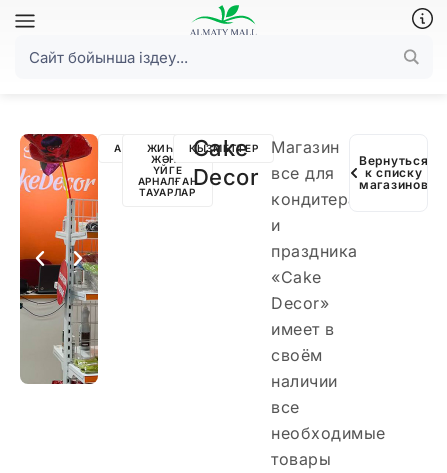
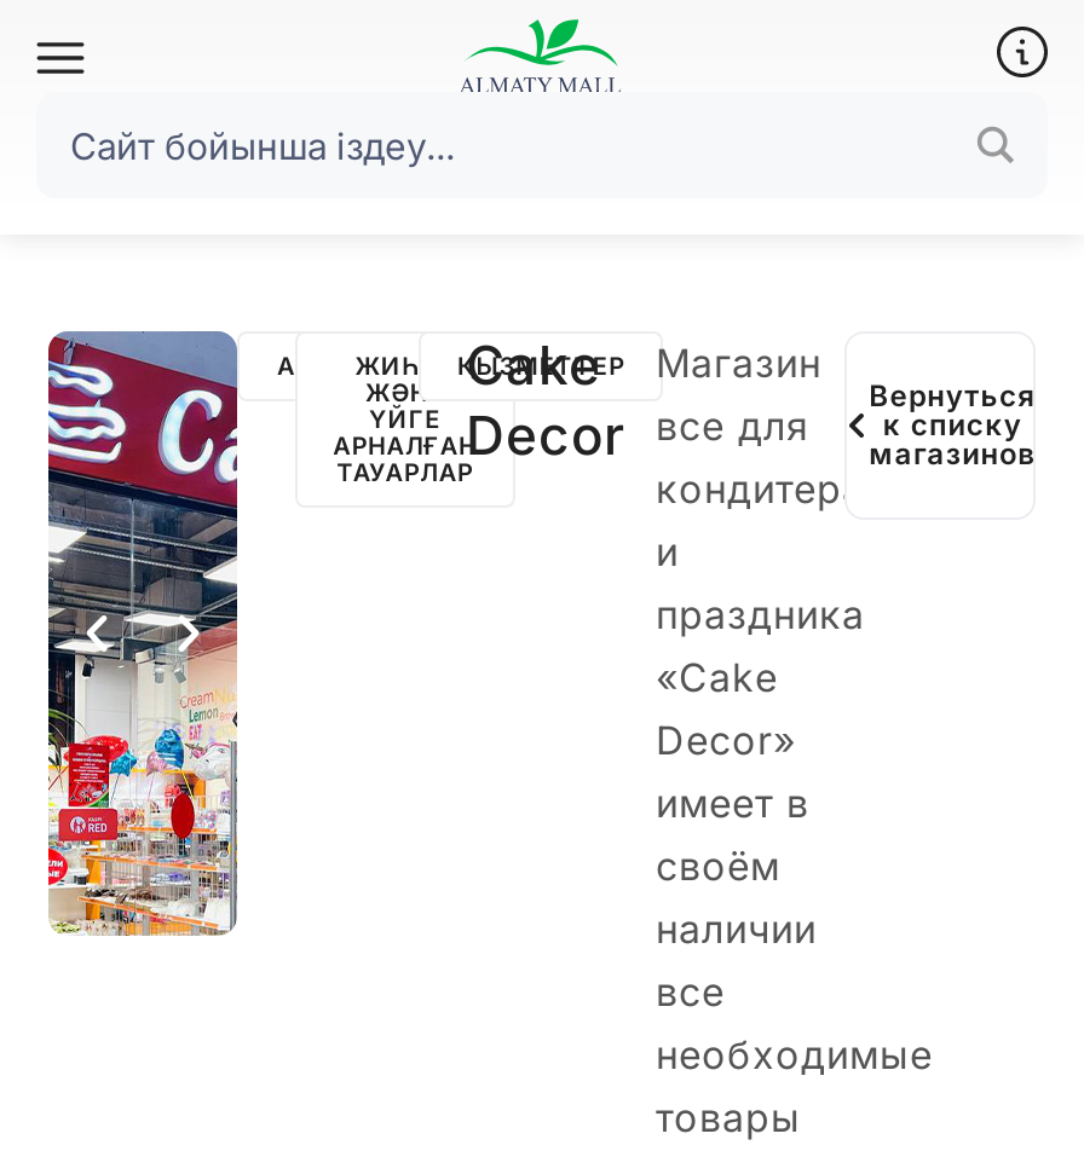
[19,133,99,385] [image] -> [46,329,240,938] [image]

